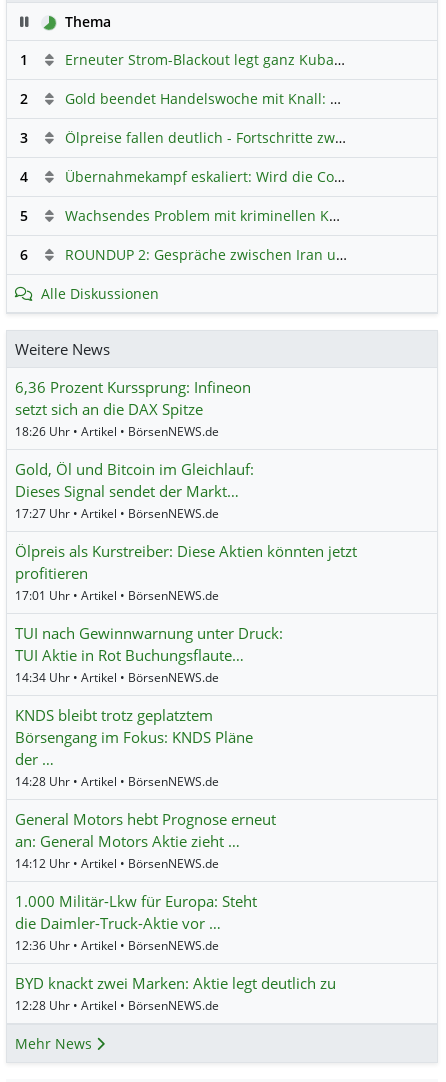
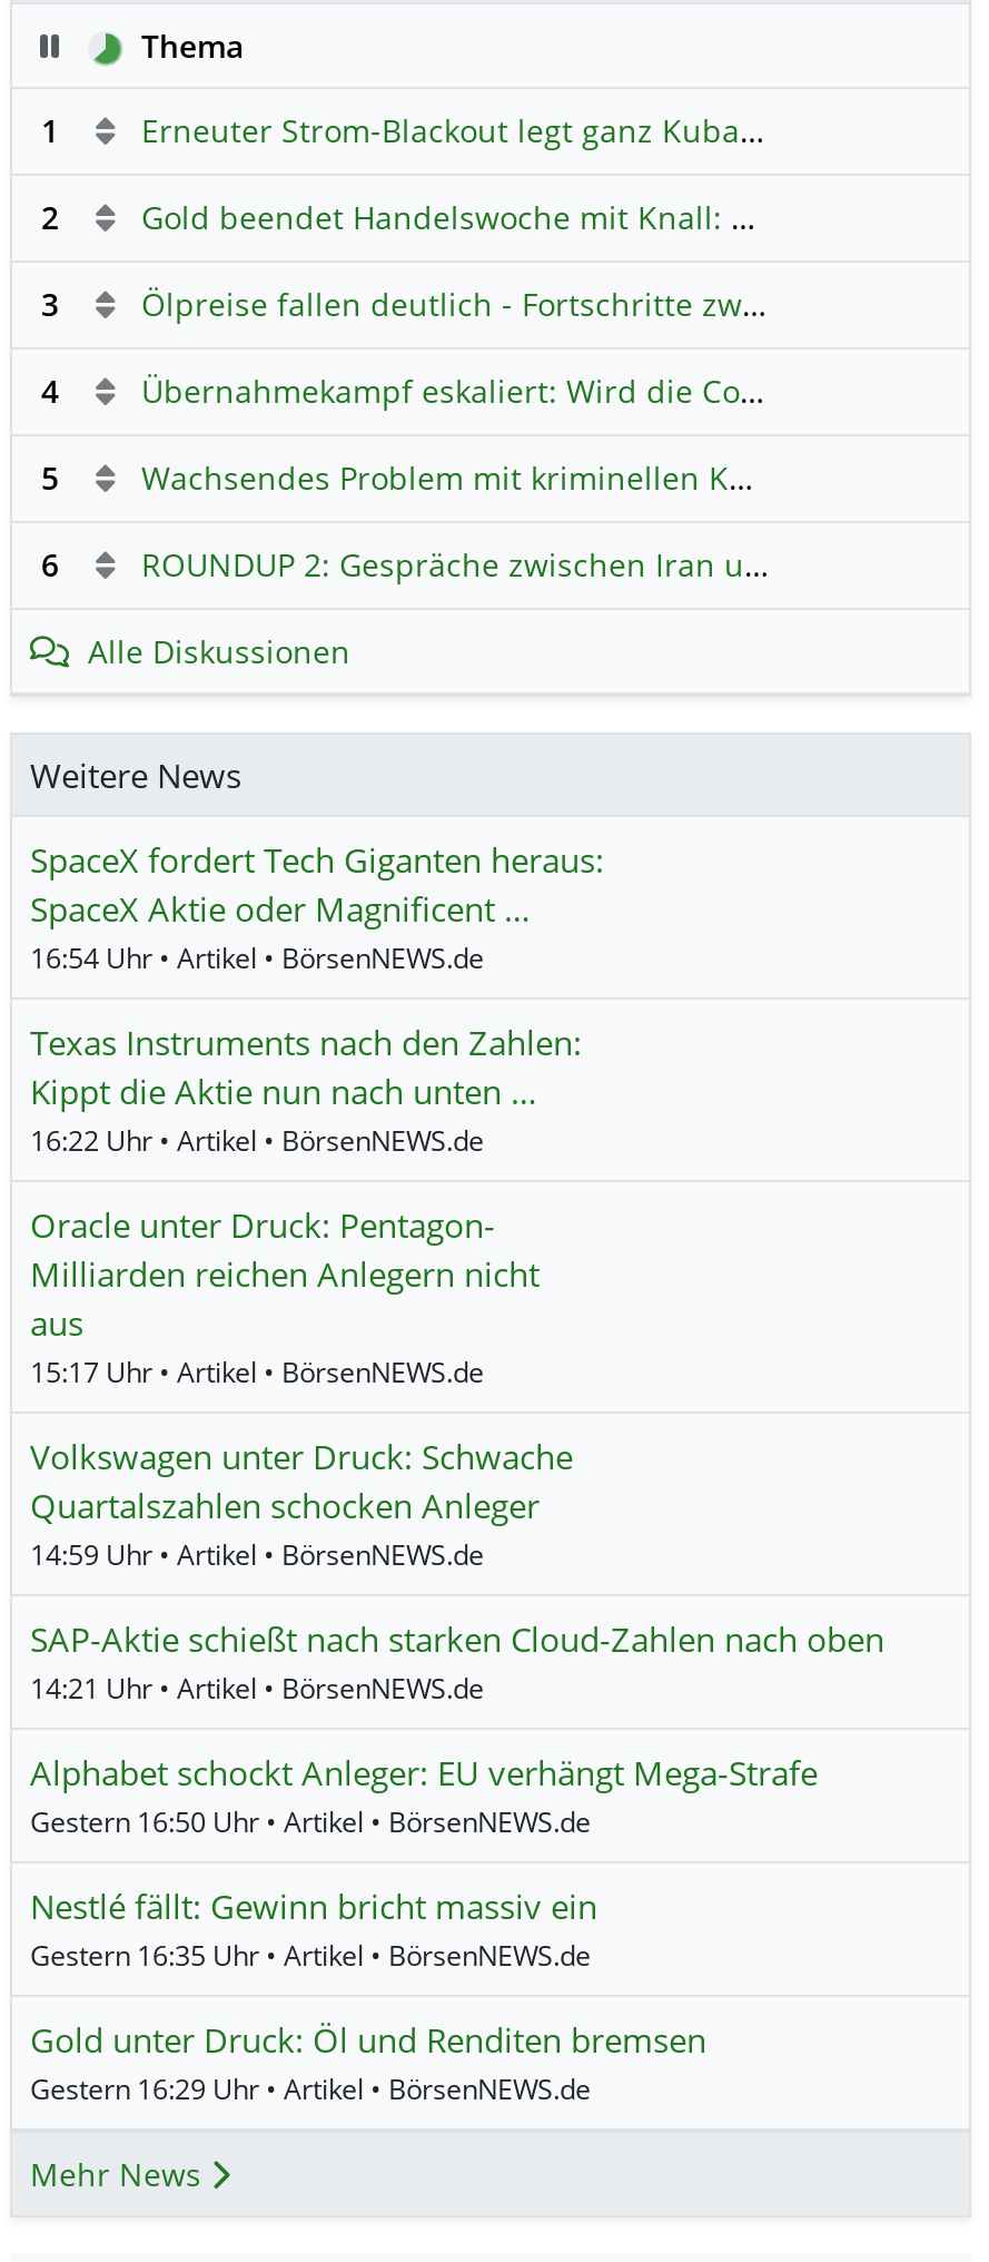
[15,377,251,440] 6,36 Prozent Kurssprung: Infineon | setzt sich an die DAX Spitze | 18:26 Uhr • Artikel • BörsenNEWS.de -> [30,838,604,978] SpaceX fordert Tech Giganten heraus: | SpaceX Aktie oder Magnificent … | 16:54 Uhr • Artikel • BörsenNEWS.de
[15,459,254,522] Gold, Öl und Bitcoin im Gleichlauf: | Dieses Signal sendet der Markt… | 17:27 Uhr • Artikel • BörsenNEWS.de -> [30,1021,582,1161] Texas Instruments nach den Zahlen: | Kippt die Aktie nun nach unten … | 16:22 Uhr • Artikel • BörsenNEWS.de
[15,541,357,604] Ölpreis als Kurstreiber: Diese Aktien könnten jetzt | profitieren | 17:01 Uhr • Artikel • BörsenNEWS.de -> [30,1203,540,1392] Oracle unter Druck: Pentagon- | Milliarden reichen Anlegern nicht | aus | 15:17 Uhr • Artikel • BörsenNEWS.de
[15,623,283,686] TUI nach Gewinnwarnung unter Druck: | TUI Aktie in Rot Buchungsflaute… | 14:34 Uhr • Artikel • BörsenNEWS.de -> [30,1435,573,1575] Volkswagen unter Druck: Schwache | Quartalszahlen schocken Anleger | 14:59 Uhr • Artikel • BörsenNEWS.de
[15,705,253,790] KNDS bleibt trotz geplatztem | Börsengang im Fokus: KNDS Pläne | der … | 14:28 Uhr • Artikel • BörsenNEWS.de -> [30,1617,884,1709] SAP-Aktie schießt nach starken Cloud-Zahlen nach oben | 14:21 Uhr • Artikel • BörsenNEWS.de
[15,809,276,872] General Motors hebt Prognose erneut | an: General Motors Aktie zieht … | 14:12 Uhr • Artikel • BörsenNEWS.de -> [30,1751,818,1842] Alphabet schockt Anleger: EU verhängt Mega-Strafe | Gestern 16:50 Uhr • Artikel • BörsenNEWS.de
[15,891,257,954] 1.000 Militär-Lkw für Europa: Steht | die Daimler-Truck-Aktie vor … | 12:36 Uhr • Artikel • BörsenNEWS.de -> [30,1884,597,1976] Nestlé fällt: Gewinn bricht massiv ein | Gestern 16:35 Uhr • Artikel • BörsenNEWS.de
[15,973,336,1014] BYD knackt zwei Marken: Aktie legt deutlich zu | 12:28 Uhr • Artikel • BörsenNEWS.de -> [30,2018,706,2109] Gold unter Druck: Öl und Renditen bremsen | Gestern 16:29 Uhr • Artikel • BörsenNEWS.de

